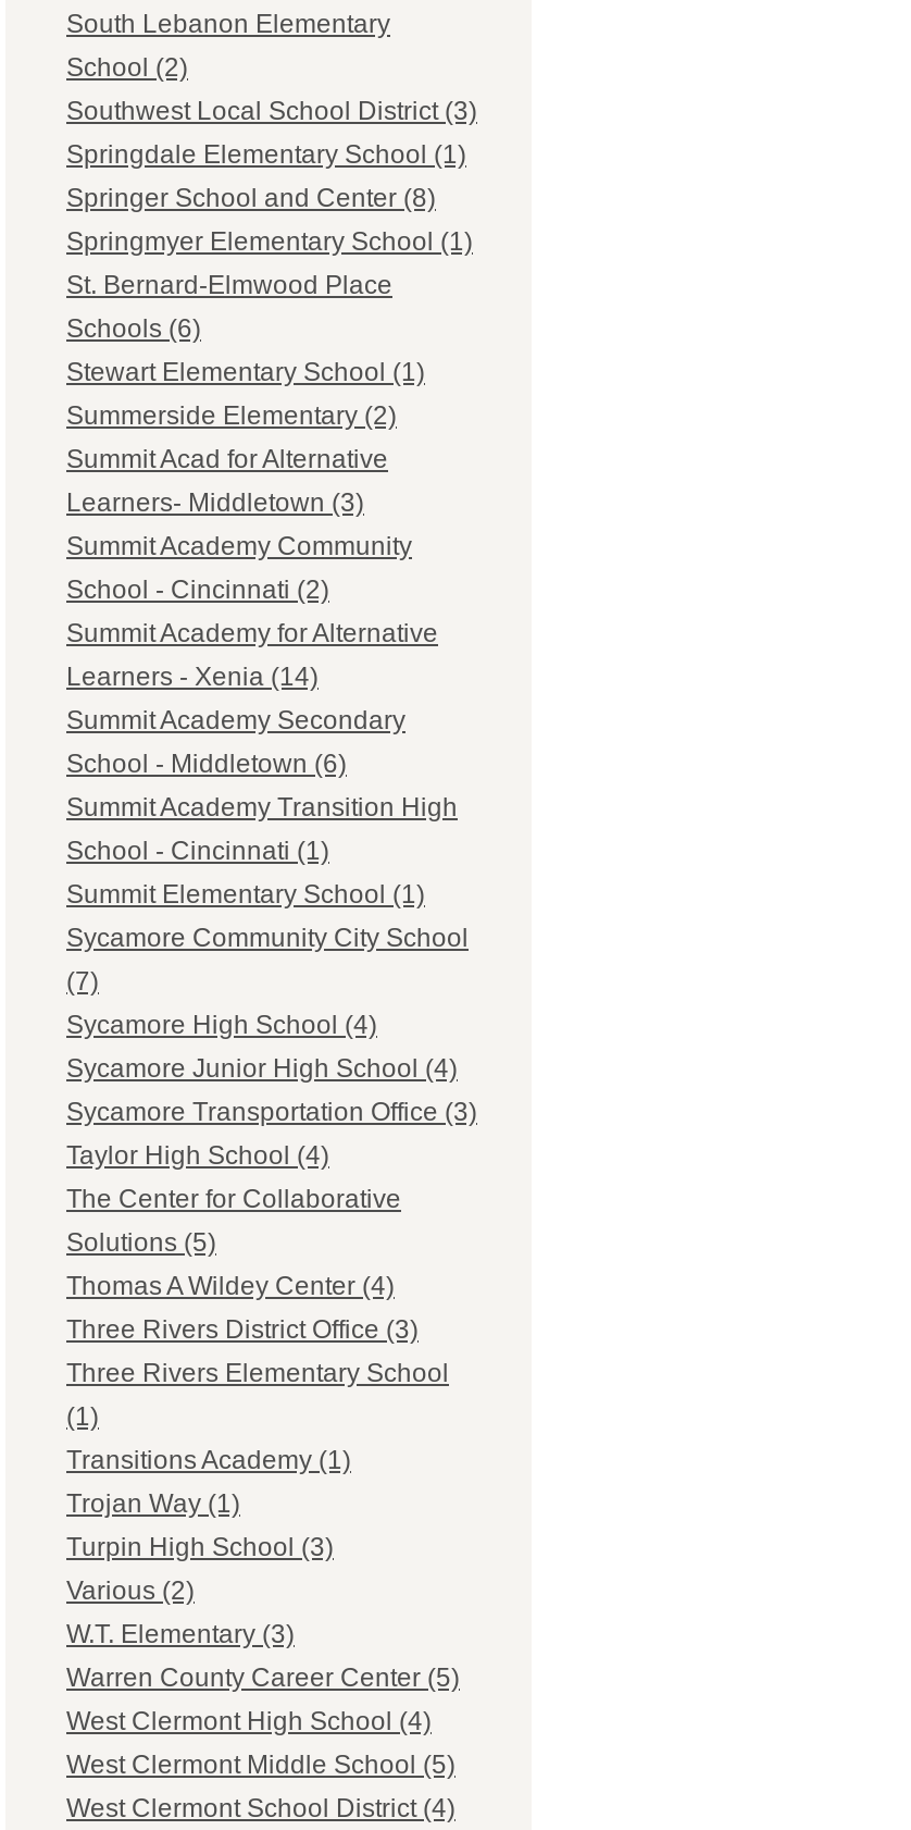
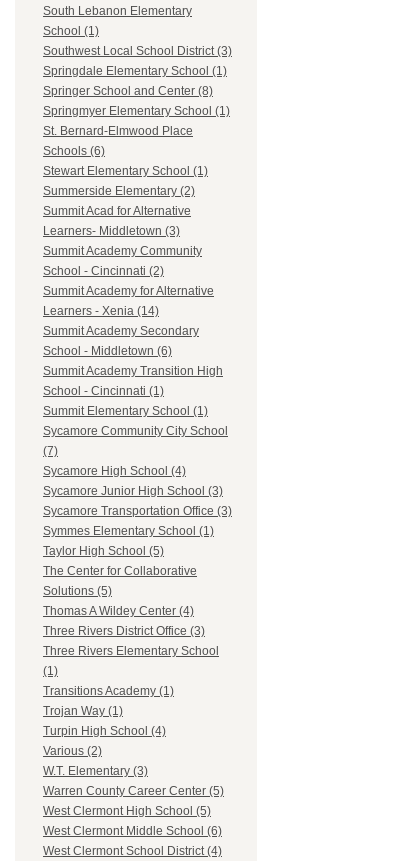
[66,53,188,83] School (2) -> [43,24,99,38] School (1)
[66,1054,458,1084] Sycamore Junior High School (4) -> [43,484,223,498] Sycamore Junior High School (3)
[66,1141,329,1171] Taylor High School (4) -> [43,524,214,558] Symmes Elementary School (1) | Taylor High School (5)
[66,1533,334,1563] Turpin High School (3) -> [43,724,166,738] Turpin High School (4)
[66,1707,432,1737] West Clermont High School (4) -> [43,804,211,818] West Clermont High School (5)
[66,1750,455,1781] West Clermont Middle School (5) -> [43,824,222,838] West Clermont Middle School (6)

